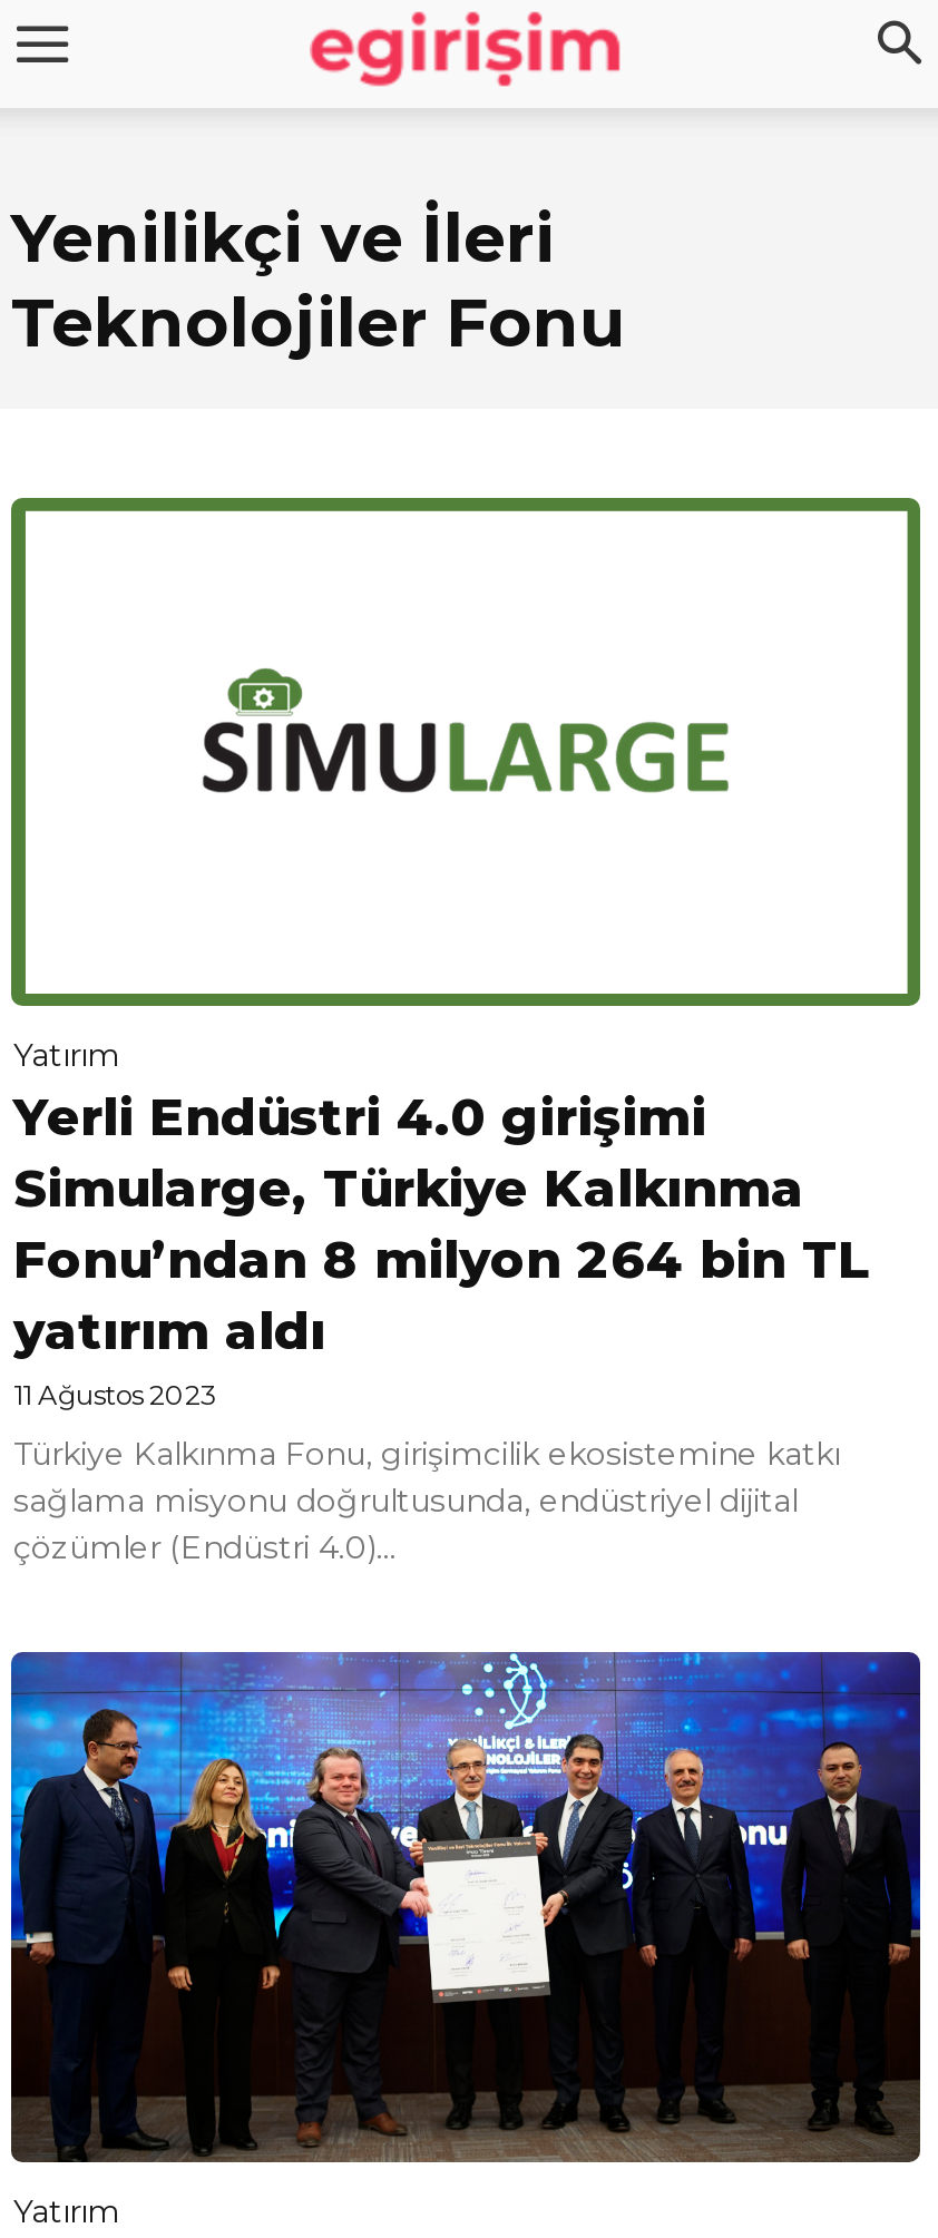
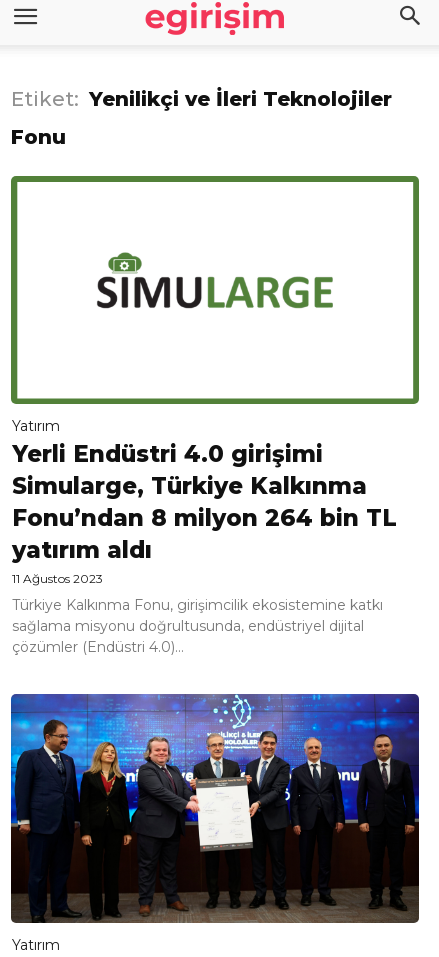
[11,197,626,364] Yenilikçi ve İleri | Teknolojiler Fonu -> [11,87,392,149] Etiket: Yenilikçi ve İleri Teknolojiler | Fonu

